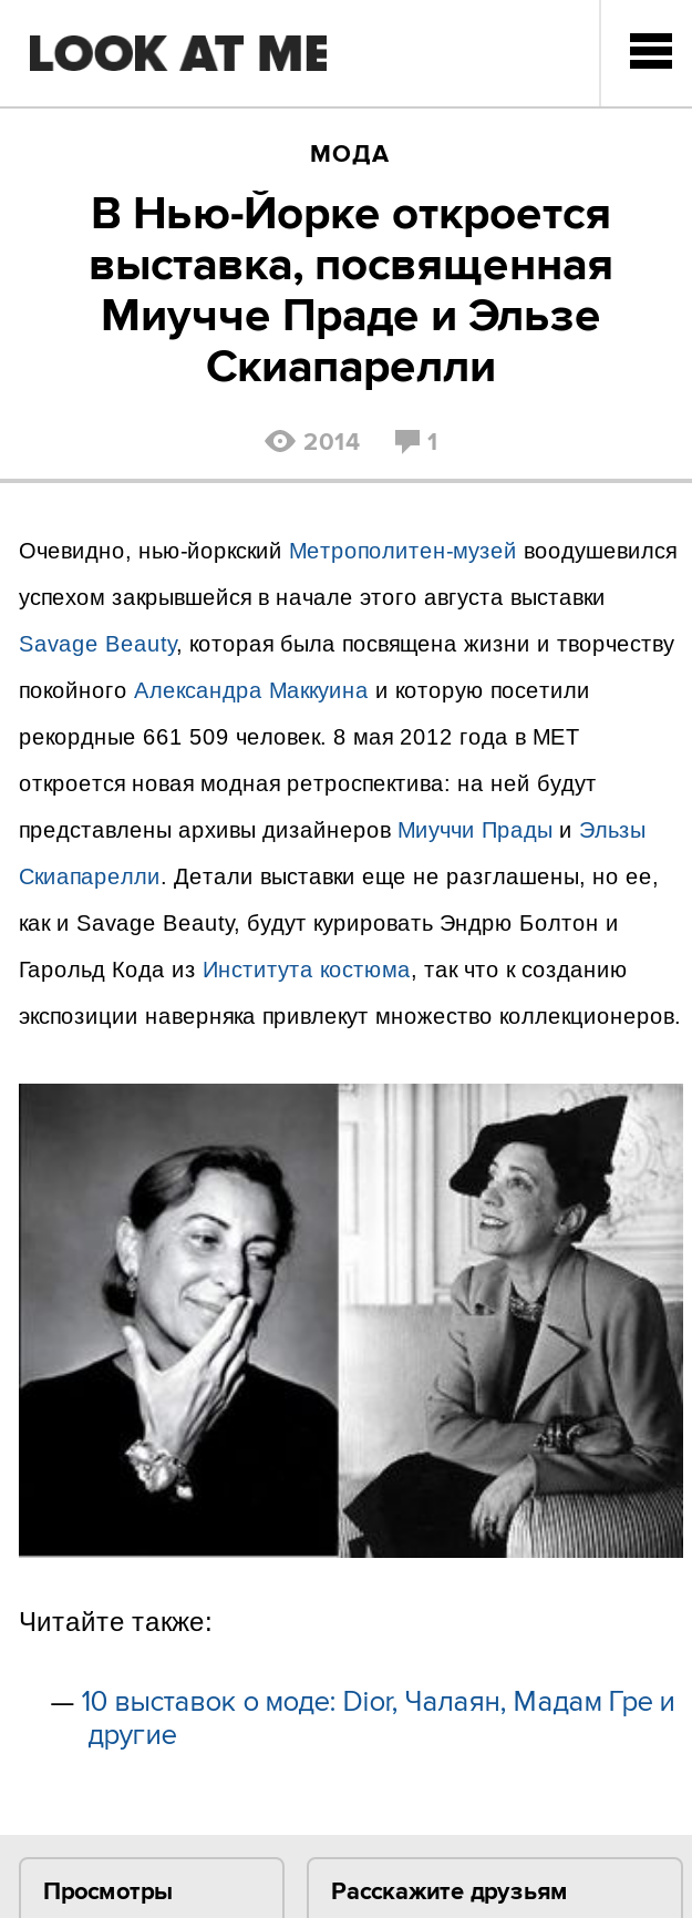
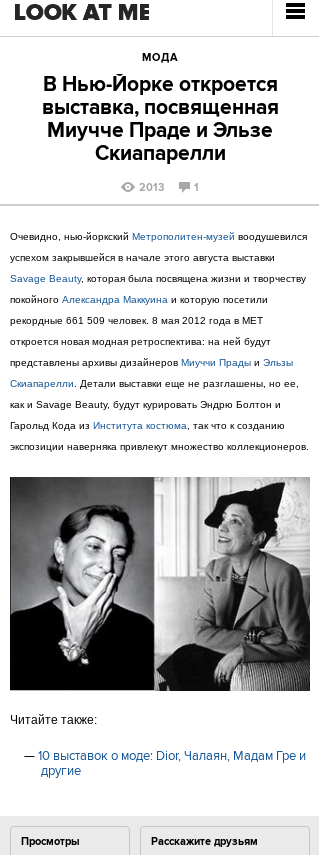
[303,428,361,459] 2014 -> [139,181,164,195] 2013

